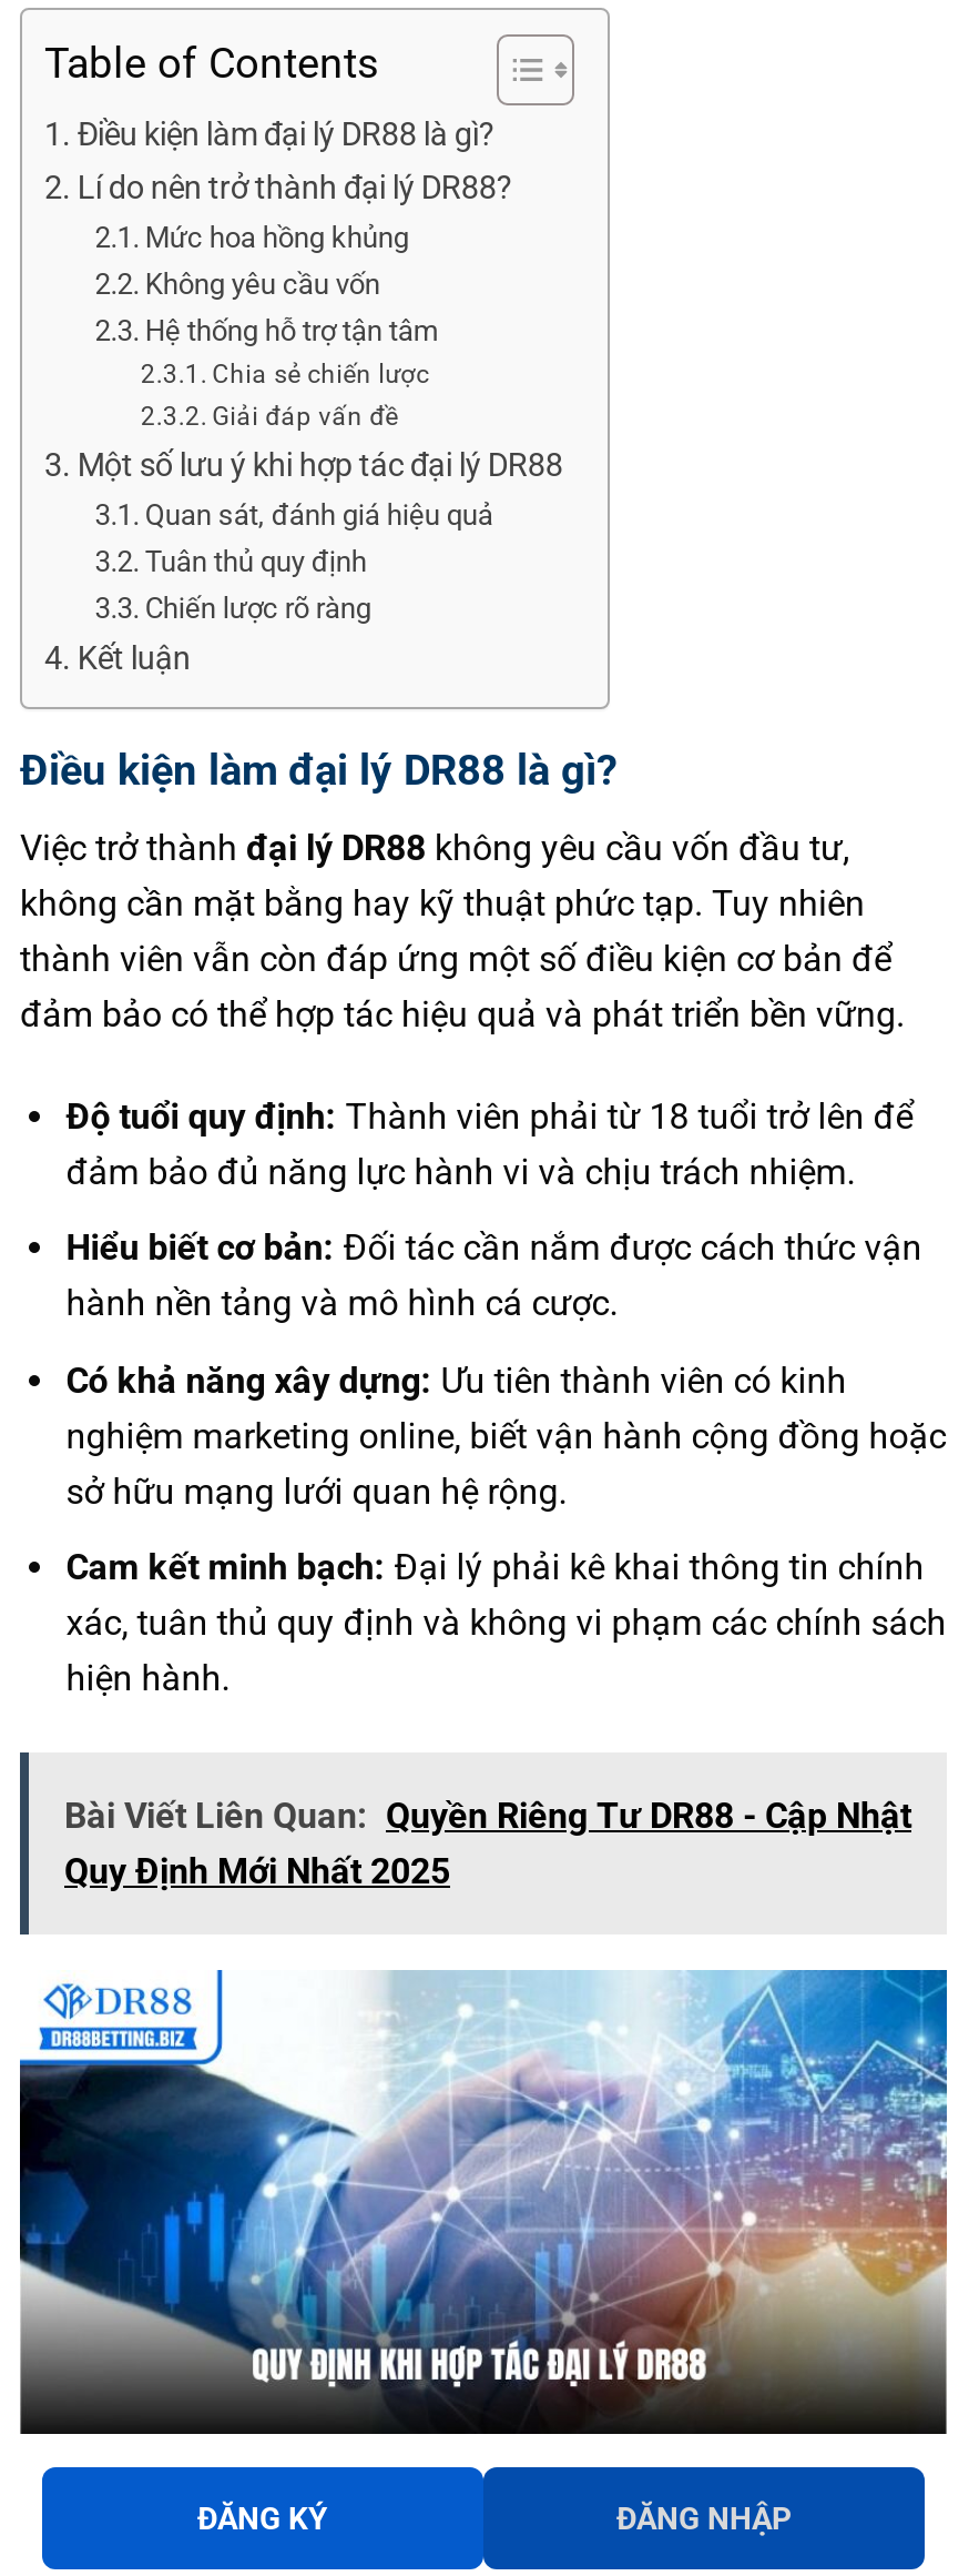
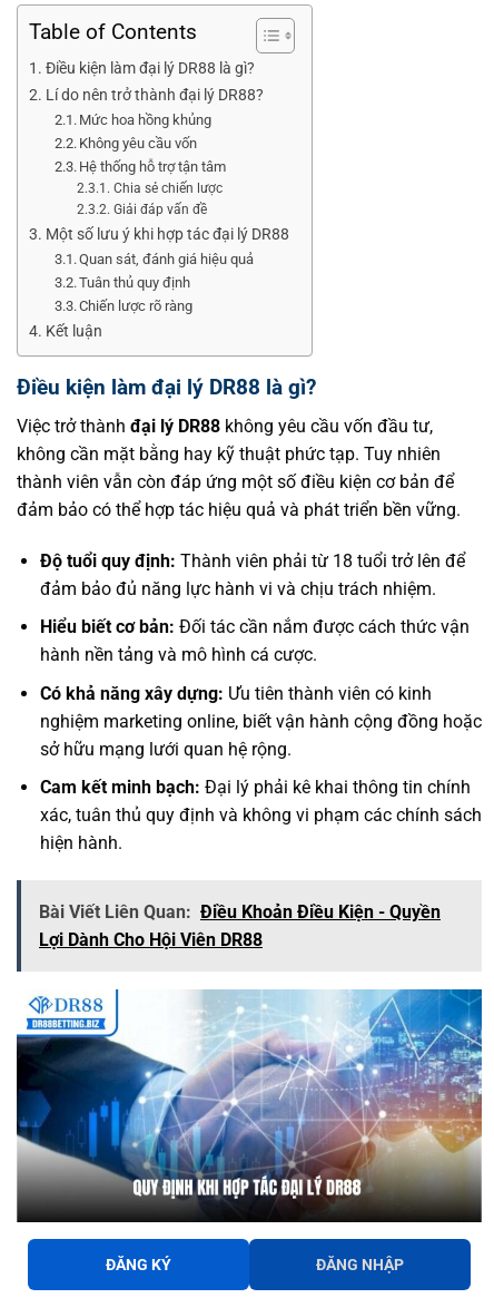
[64,1795,911,1893] Bài Viết Liên Quan: Quyền Riêng Tư DR88 - Cập Nhật | Quy Định Mới Nhất 2025 -> [39,902,441,951] Bài Viết Liên Quan: Điều Khoản Điều Kiện - Quyền | Lợi Dành Cho Hội Viên DR88

